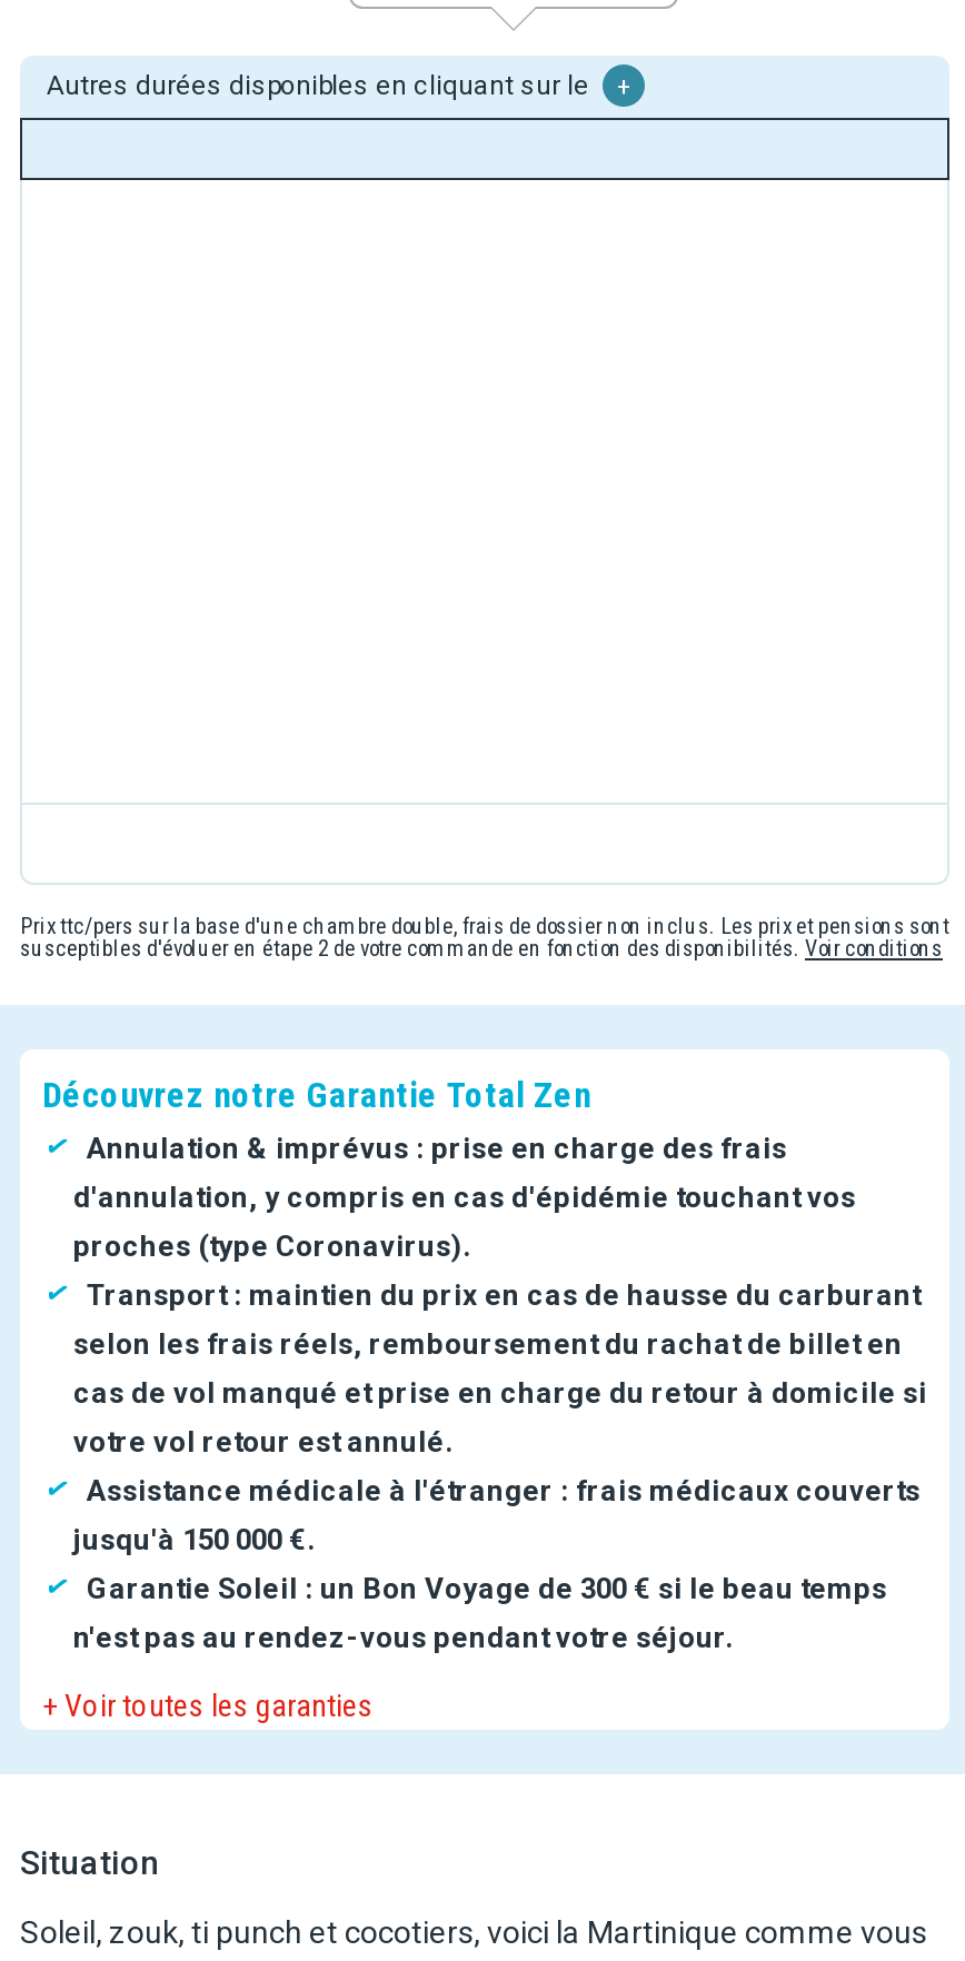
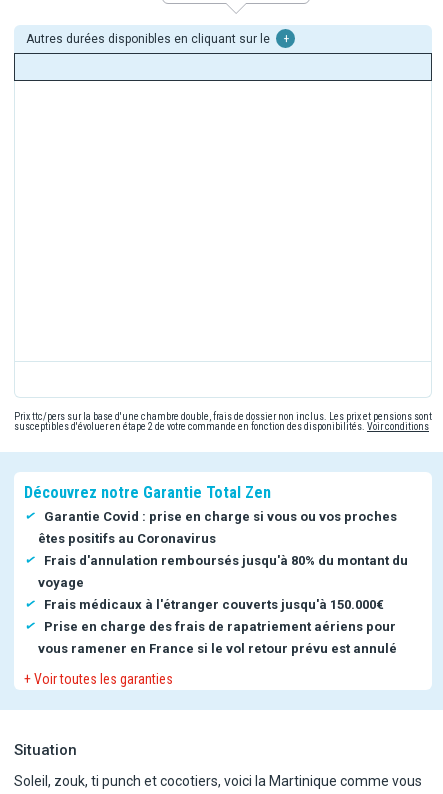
[73,1131,927,1654] Annulation & imprévus : prise en charge des frais | d'annulation, y compris en cas d'épidémie touchant vos | proches (type Coronavirus). | Transport : maintien du prix en cas de hausse du carburant | selon les frais réels, remboursement du rachat de billet en | cas de vol manqué et prise en charge du retour à domicile si | votre vol retour est annulé. | Assistance médicale à l'étranger : frais médicaux couverts | jusqu'à 150 000 €. | Garantie Soleil : un Bon Voyage de 300 € si le beau temps | n'est pas au rendez-vous pendant votre séjour. -> [38,509,408,656] Garantie Covid : prise en charge si vous ou vos proches | êtes positifs au Coronavirus | Frais d'annulation remboursés jusqu'à 80% du montant du | voyage | Frais médicaux à l'étranger couverts jusqu'à 150.000€ | Prise en charge des frais de rapatriement aériens pour | vous ramener en France si le vol retour prévu est annulé

